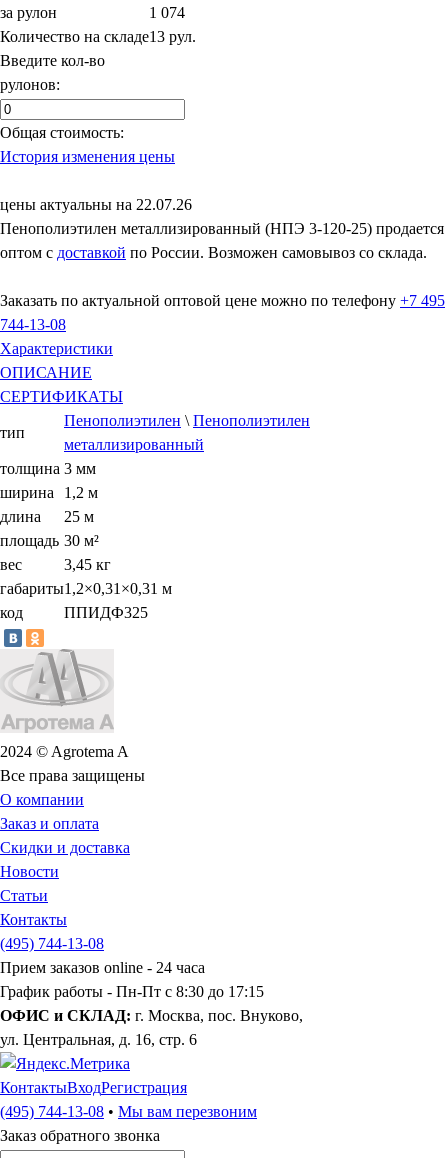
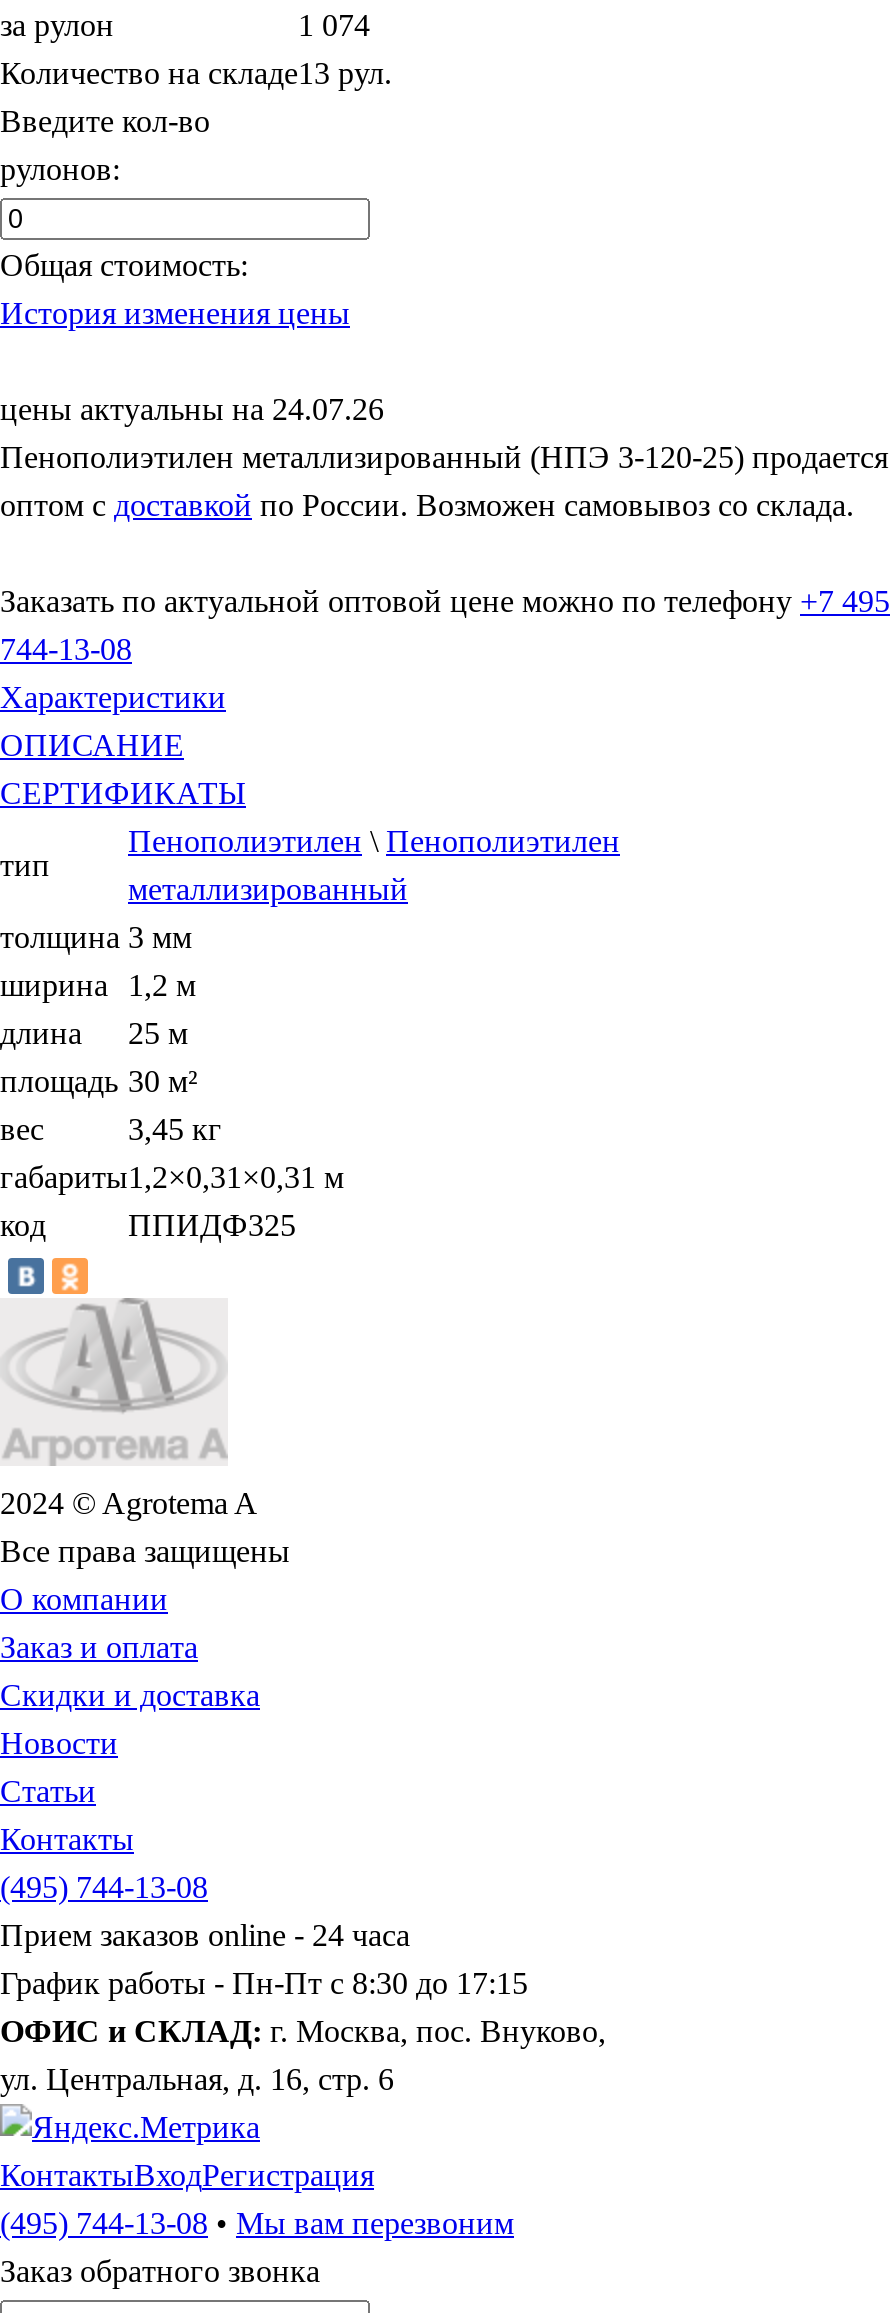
[0,196,192,213] цены актуальны на 22.07.26 -> [0,392,384,426] цены актуальны на 24.07.26

